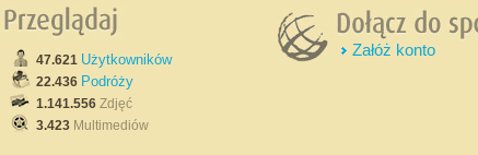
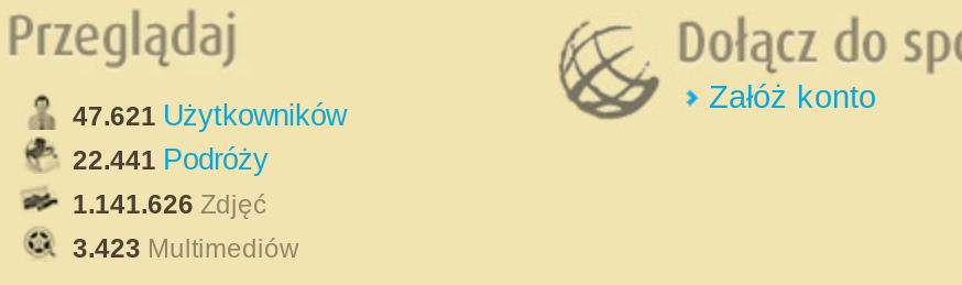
[36,73,133,90] 22.436 Podróży -> [73,143,269,176] 22.441 Podróży
[36,96,132,111] 1.141.556 Zdjęć -> [73,189,266,220] 1.141.626 Zdjęć

